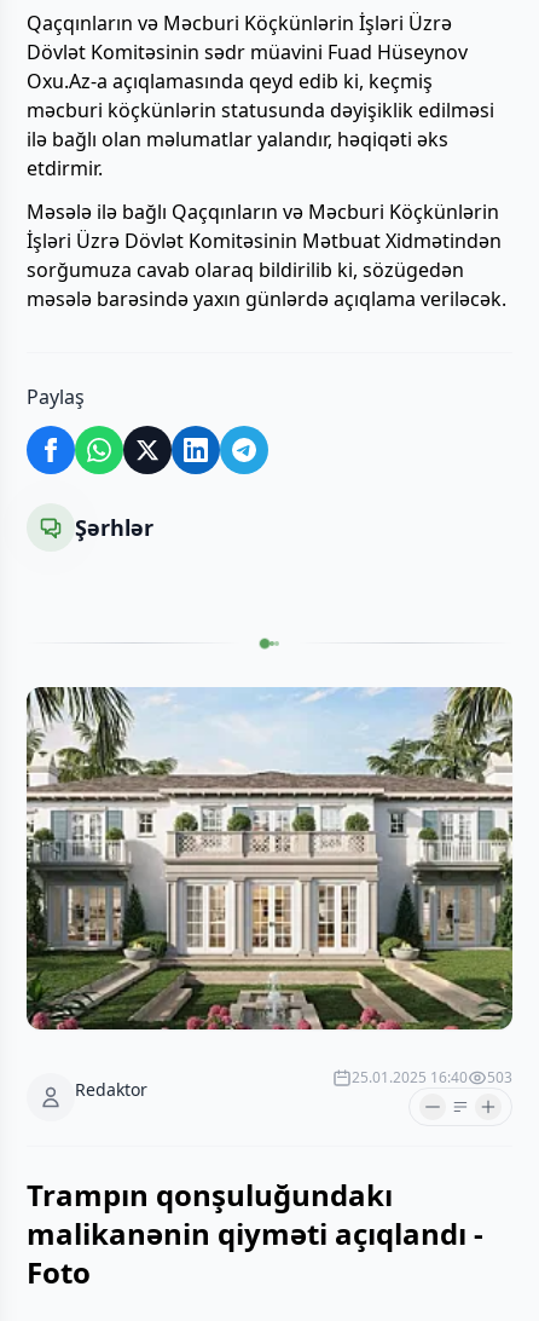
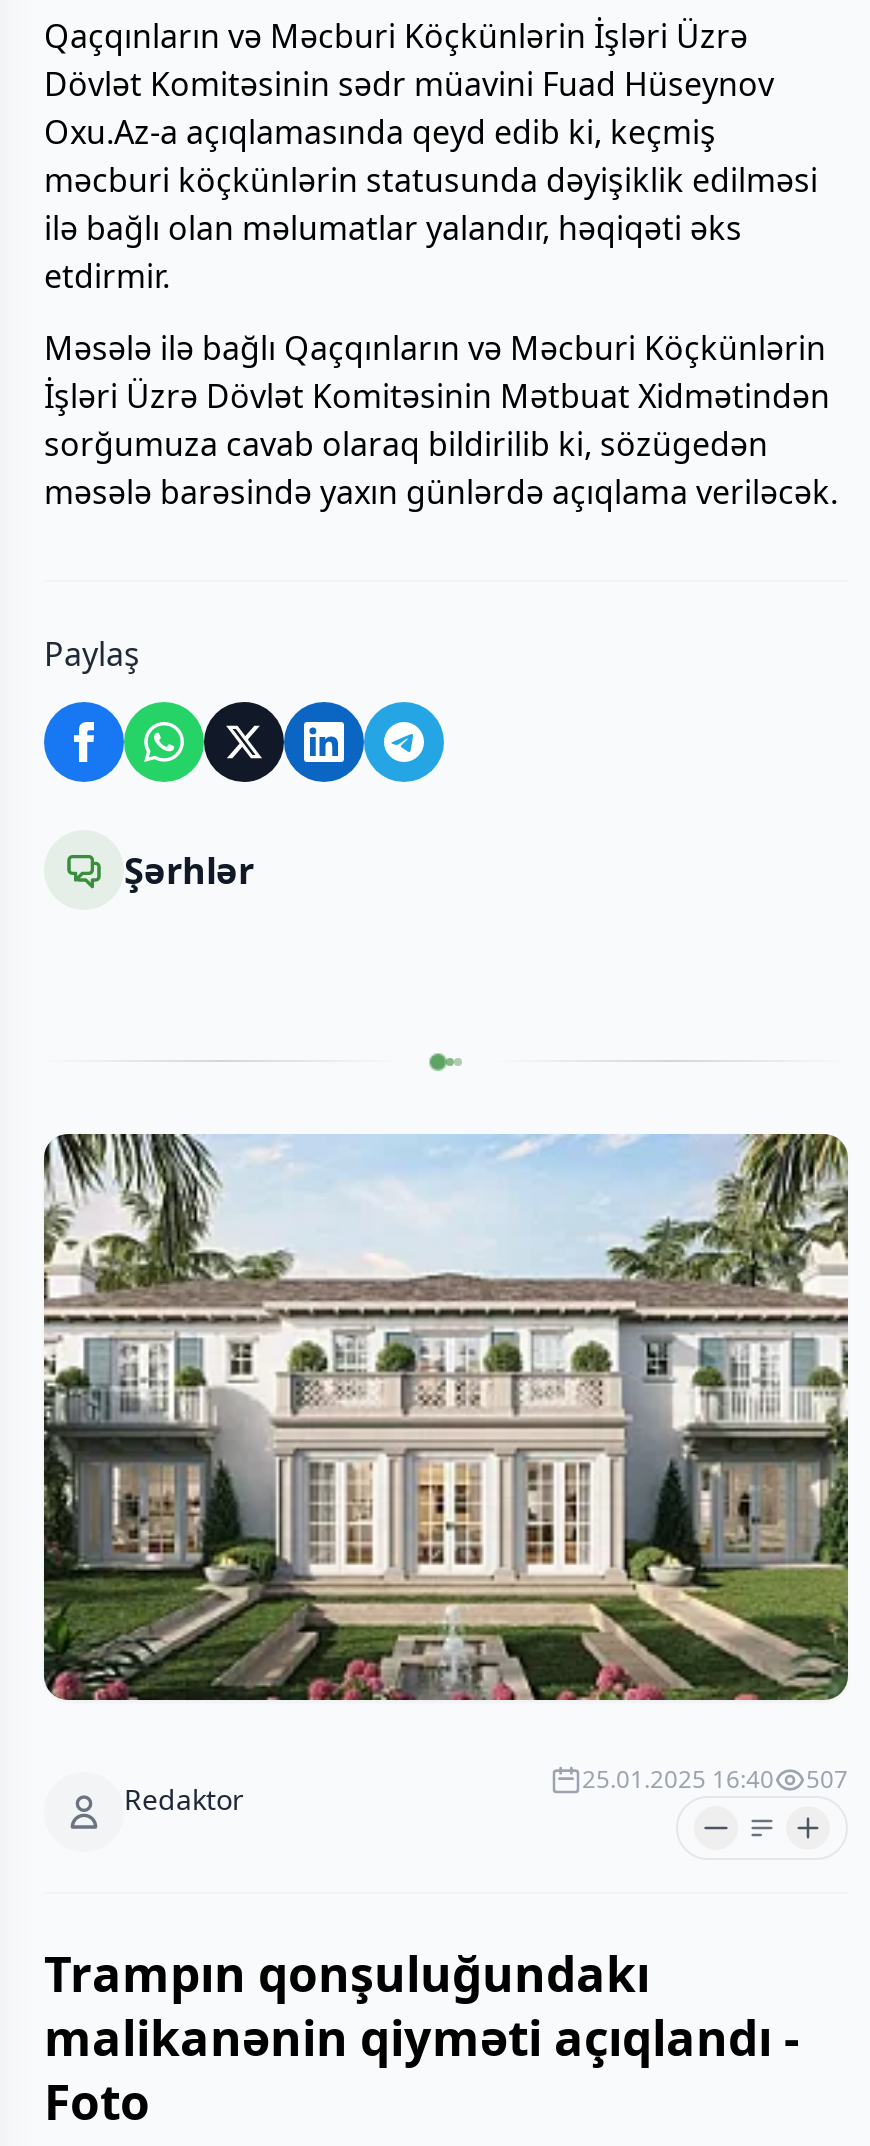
[352,1067,512,1088] 25.01.2025 16:40 503 -> [582,1762,848,1796] 25.01.2025 16:40 507

